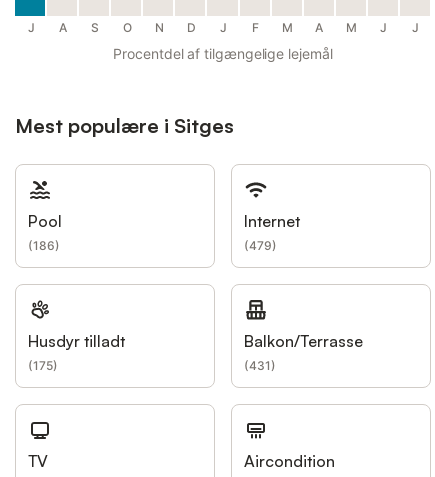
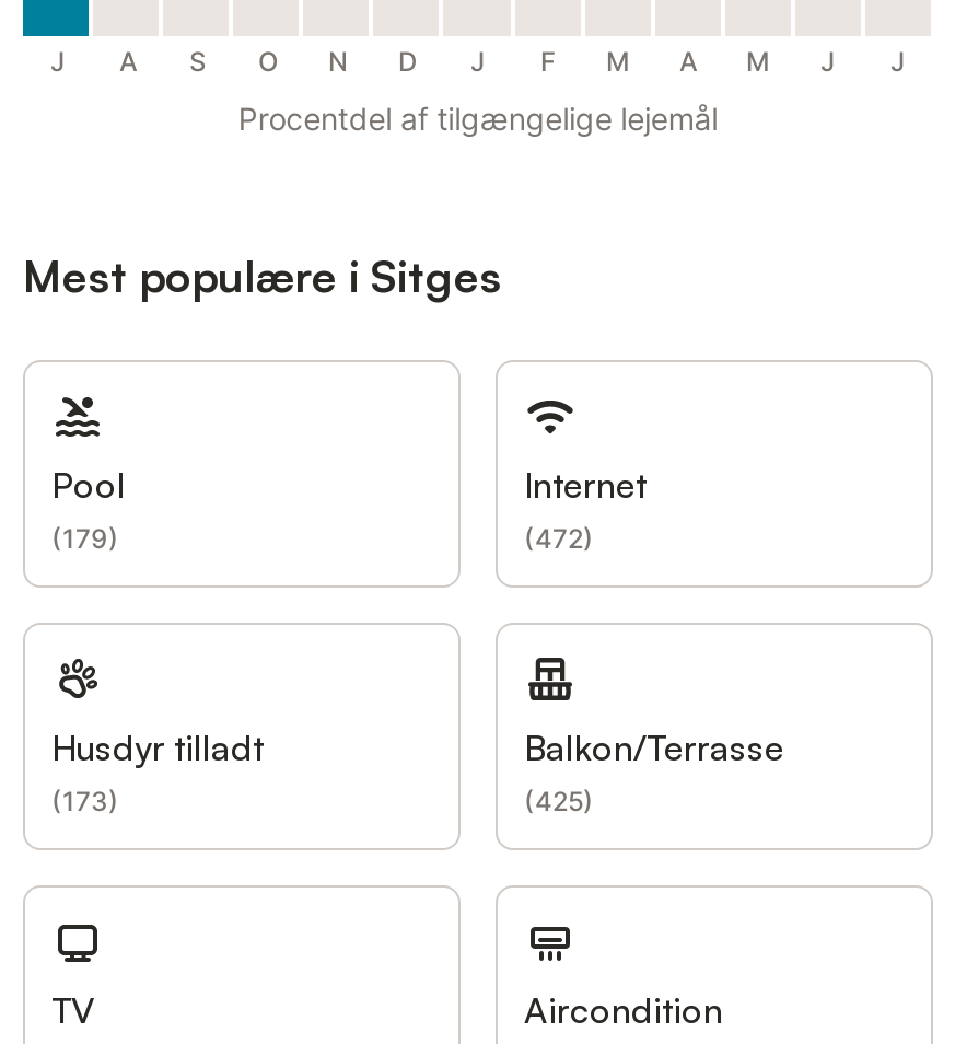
[28,238,60,253] (186) -> [51,522,119,555] (179)
[244,238,277,253] (479) -> [524,522,594,555] (472)
[28,358,58,373] (175) -> [51,785,119,818] (173)
[244,358,276,373] (431) -> [524,785,594,818] (425)

